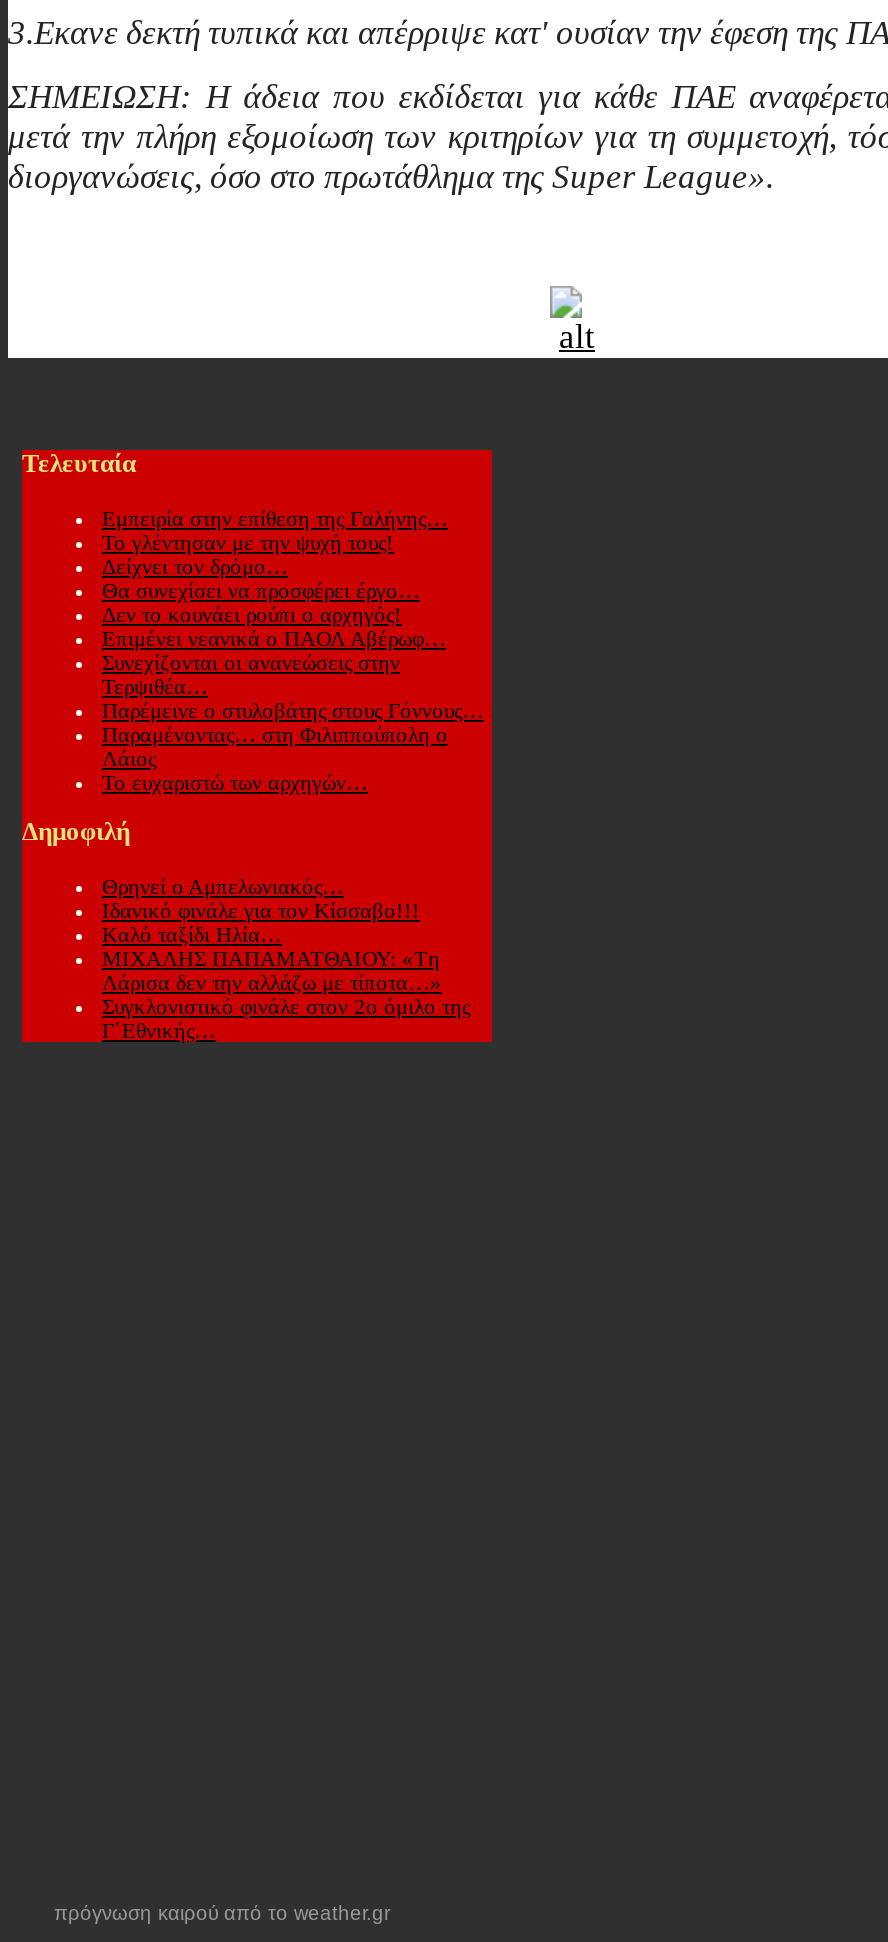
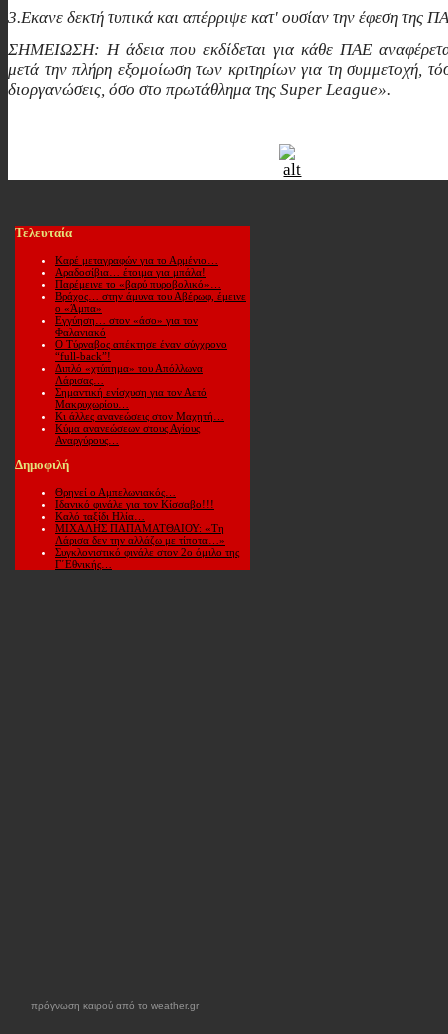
[102,505,484,793] Εμπειρία στην επίθεση της Γαλήνης… | Το γλέντησαν με την ψυχή τους! | Δείχνει τον δρόμο… | Θα συνεχίσει να προσφέρει έργο… | Δεν το κουνάει ρούπι ο αρχηγός! | Επιμένει νεανικά ο ΠΑΟΛ Αβέρωφ… | Συνεχίζονται οι ανανεώσεις στην | Τερψιθέα… | Παρέμεινε ο στυλοβάτης στους Γόννους… | Παραμένοντας… στη Φιλιππούπολη ο | Λάιος | Το ευχαριστώ των αρχηγών… -> [55,254,246,446] Καρέ μεταγραφών για το Αρμένιο… | Αραδοσίβια… έτοιμα για μπάλα! | Παρέμεινε το «βαρύ πυροβολικό»… | Βράχος… στην άμυνα του Αβέρωφ, έμεινε | ο «Άμπα» | Εγγύηση… στον «άσο» για τον | Φαλανιακό | Ο Τύρναβος απέκτησε έναν σύγχρονο | “full-back”! | Διπλό «χτύπημα» του Απόλλωνα | Λάρισας… | Σημαντική ενίσχυση για τον Αετό | Μακρυχωρίου… | Κι άλλες ανανεώσεις στον Μαχητή… | Κύμα ανανεώσεων στους Αγίους | Αναργύρους…

